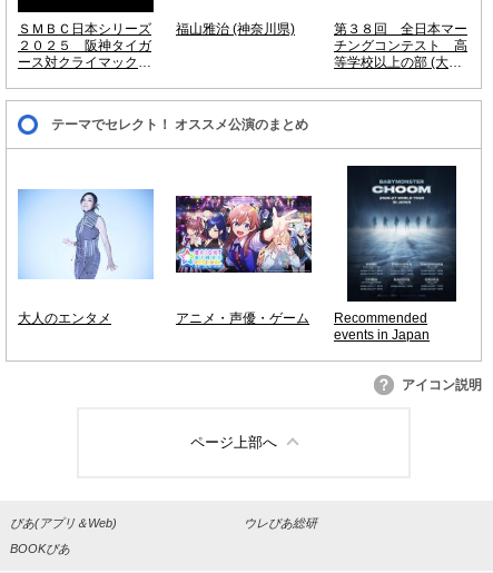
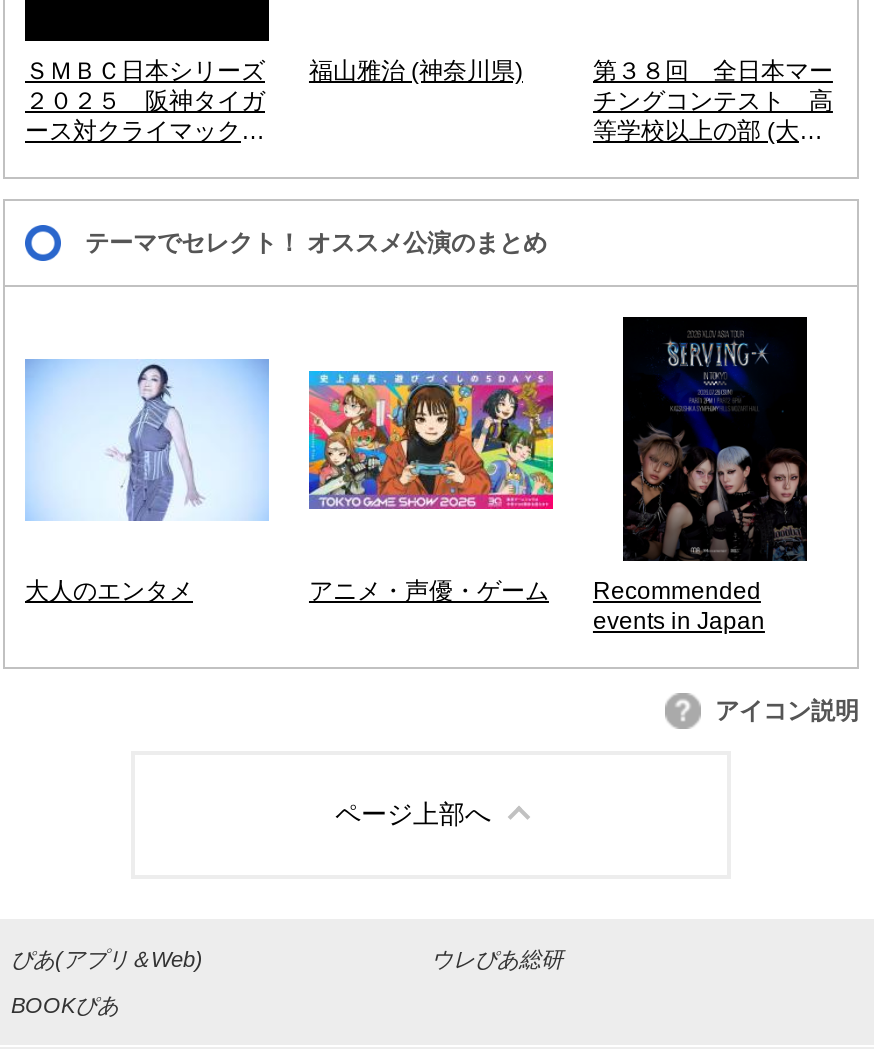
[346,165,457,303] [image] -> [617,317,813,561] [image]
[175,195,313,274] [image] -> [307,369,555,511] [image]

